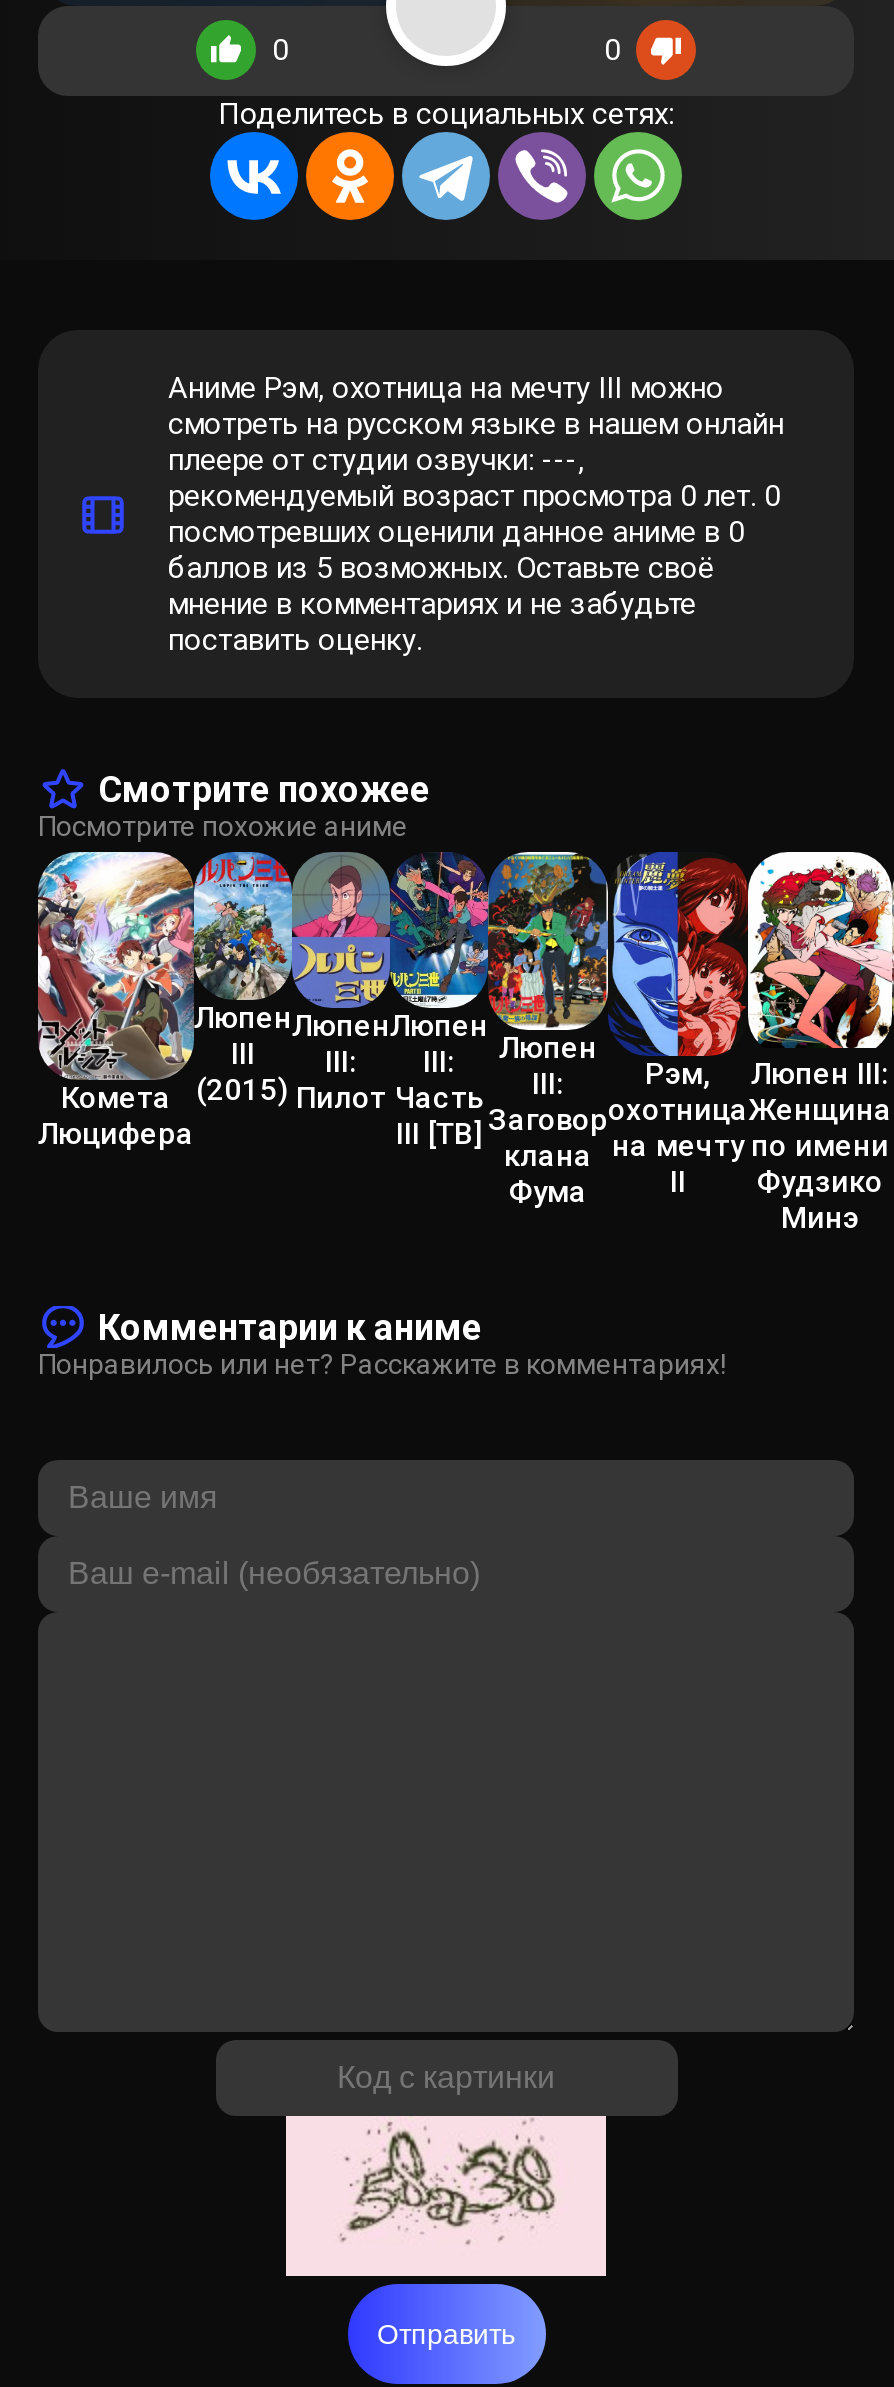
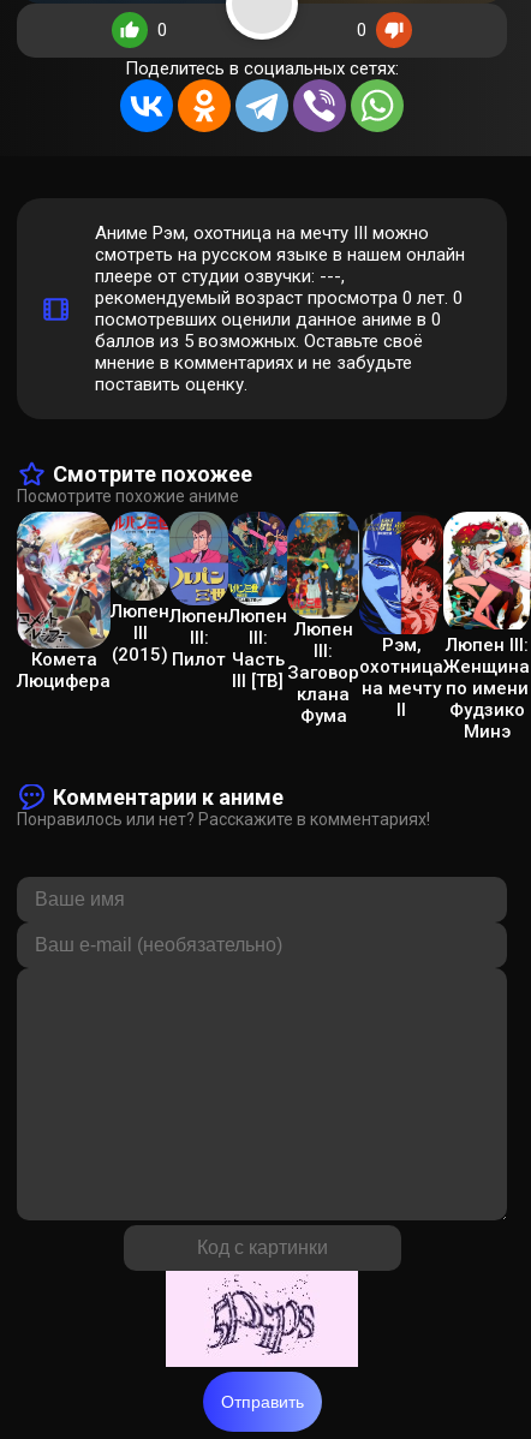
[338,2118,560,2254] [image] -> [198,1273,328,1355] [image]

